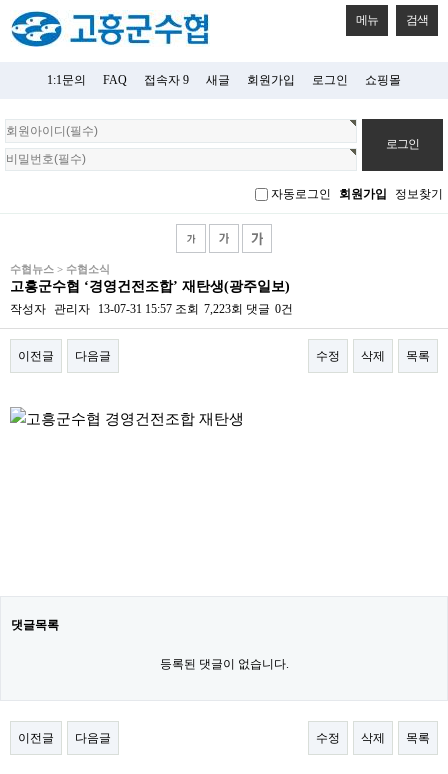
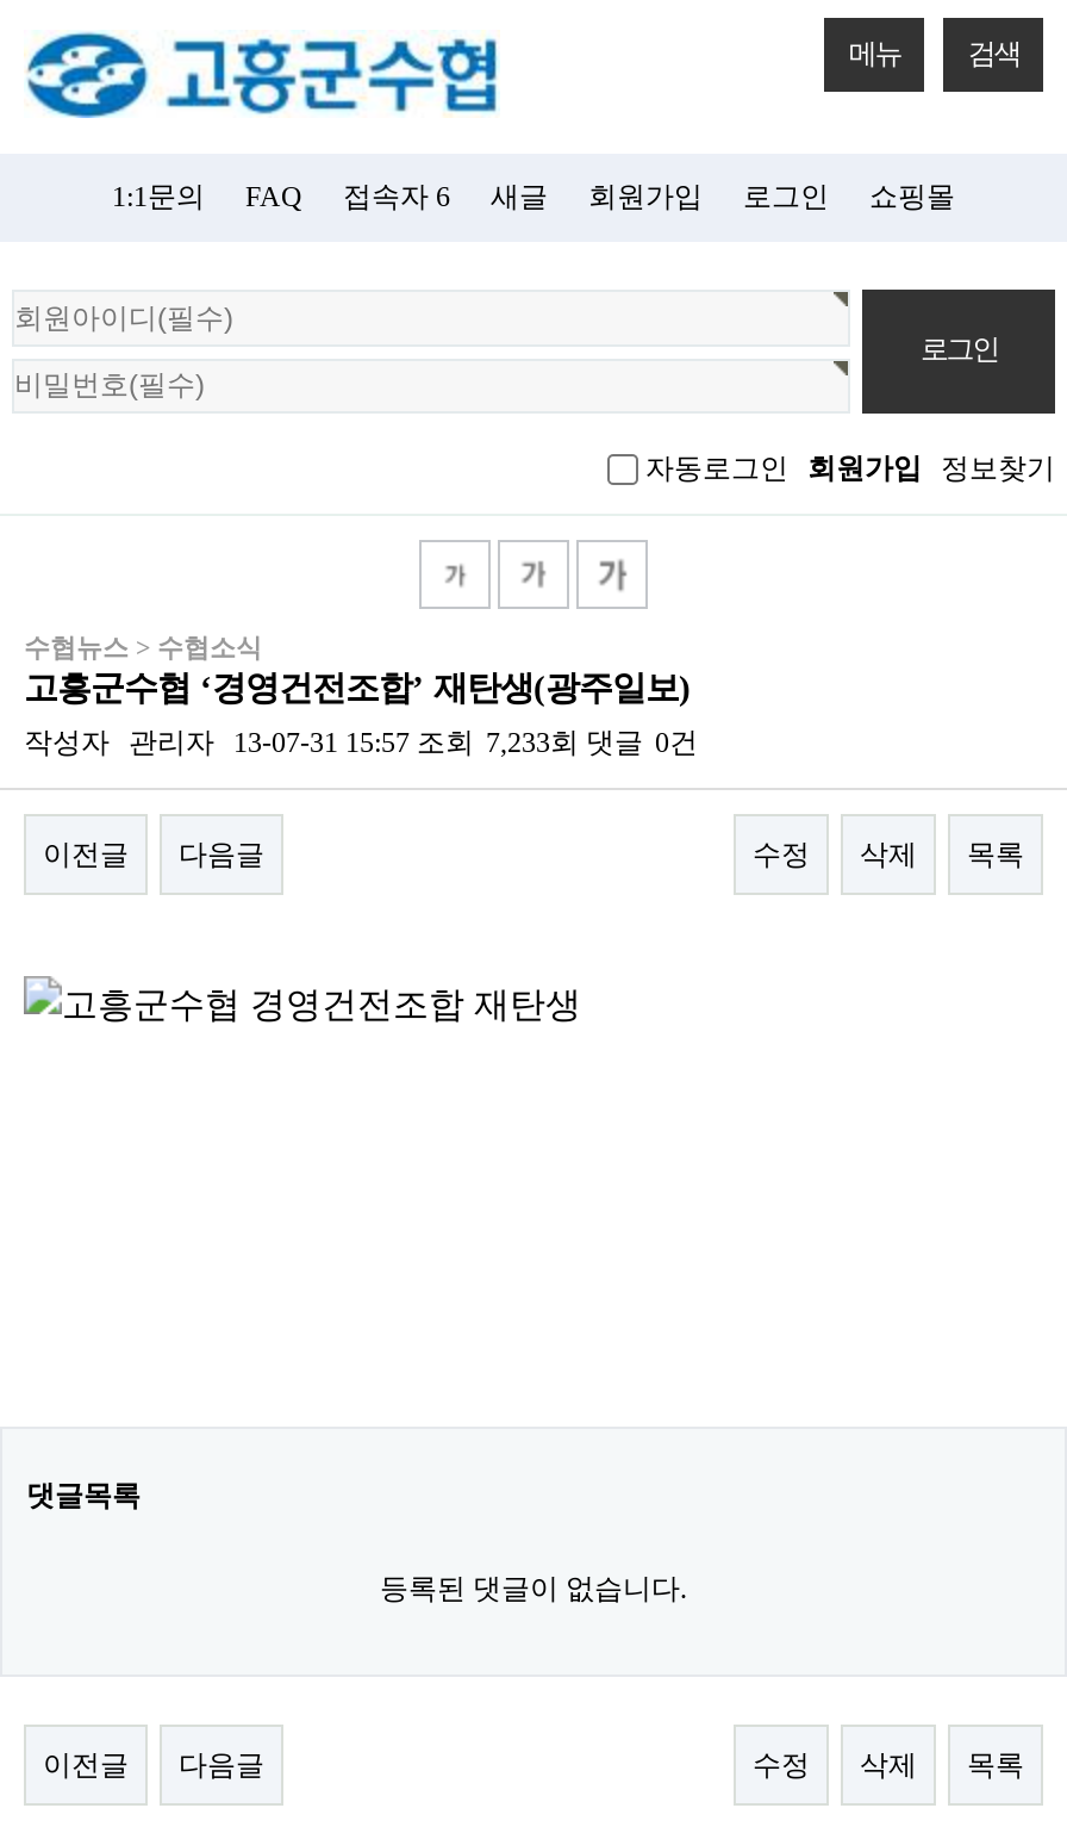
[144,73,189,87] 접속자 9 -> [343,180,450,213] 접속자 6
[10,302,293,316] 작성자 관리자 13-07-31 15:57 조회 7,223회 댓글 0건 -> [24,726,698,760] 작성자 관리자 13-07-31 15:57 조회 7,233회 댓글 0건

